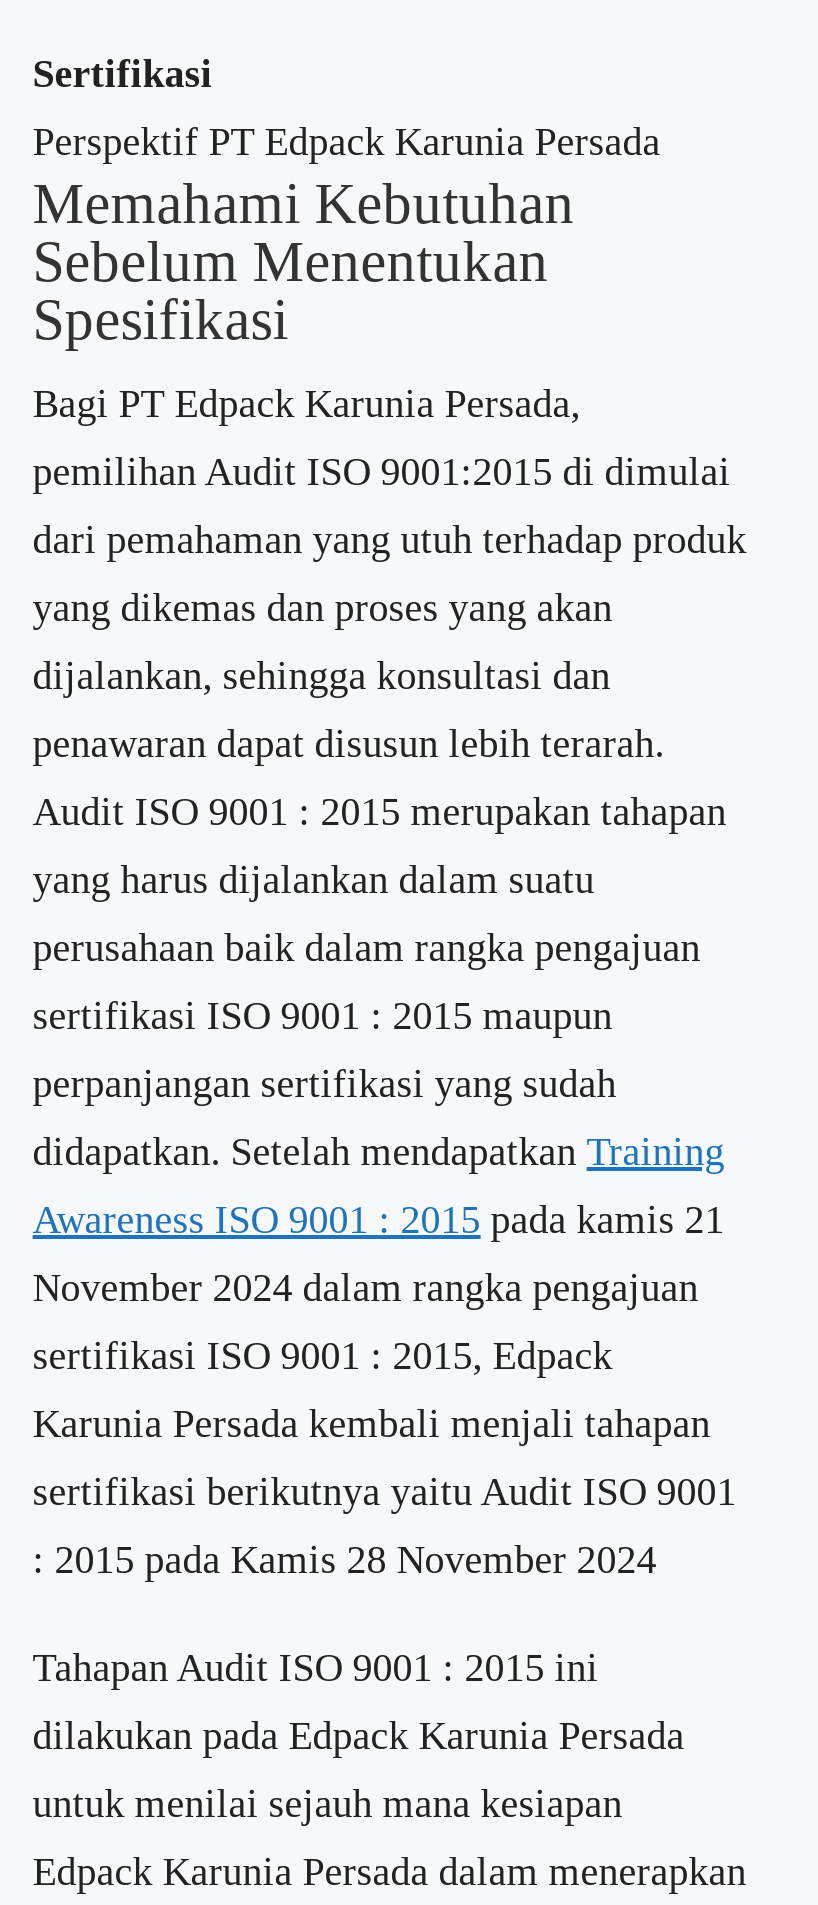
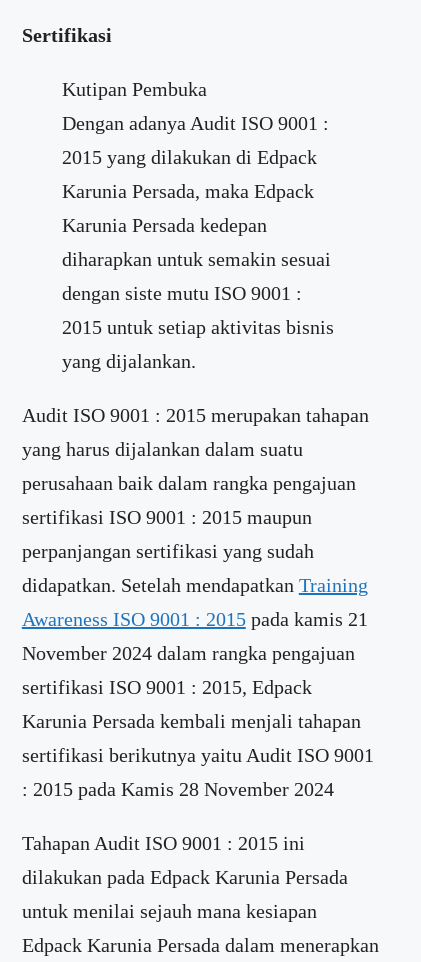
[33,120,747,766] Perspektif PT Edpack Karunia Persada | Memahami Kebutuhan | Sebelum Menentukan | Spesifikasi | Bagi PT Edpack Karunia Persada, | pemilihan Audit ISO 9001:2015 di dimulai | dari pemahaman yang utuh terhadap produk | yang dikemas dan proses yang akan | dijalankan, sehingga konsultasi dan | penawaran dapat disusun lebih terarah. -> [62,78,334,372] Kutipan Pembuka | Dengan adanya Audit ISO 9001 : | 2015 yang dilakukan di Edpack | Karunia Persada, maka Edpack | Karunia Persada kedepan | diharapkan untuk semakin sesuai | dengan siste mutu ISO 9001 : | 2015 untuk setiap aktivitas bisnis | yang dijalankan.

